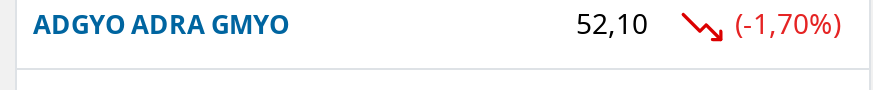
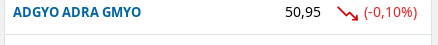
[576,5,648,43] 52,10 -> [284,2,320,21] 50,95
[735,5,841,43] (-1,70%) -> [364,2,417,21] (-0,10%)

